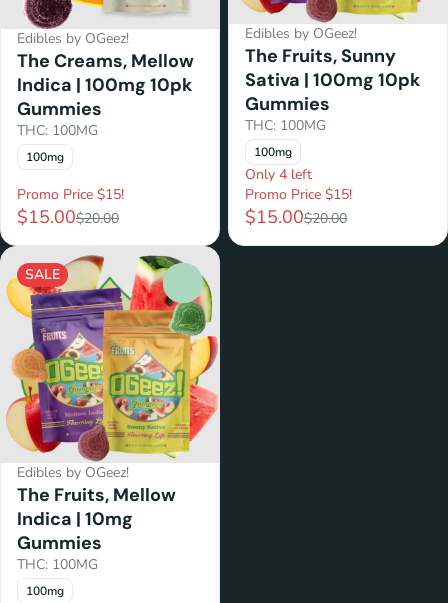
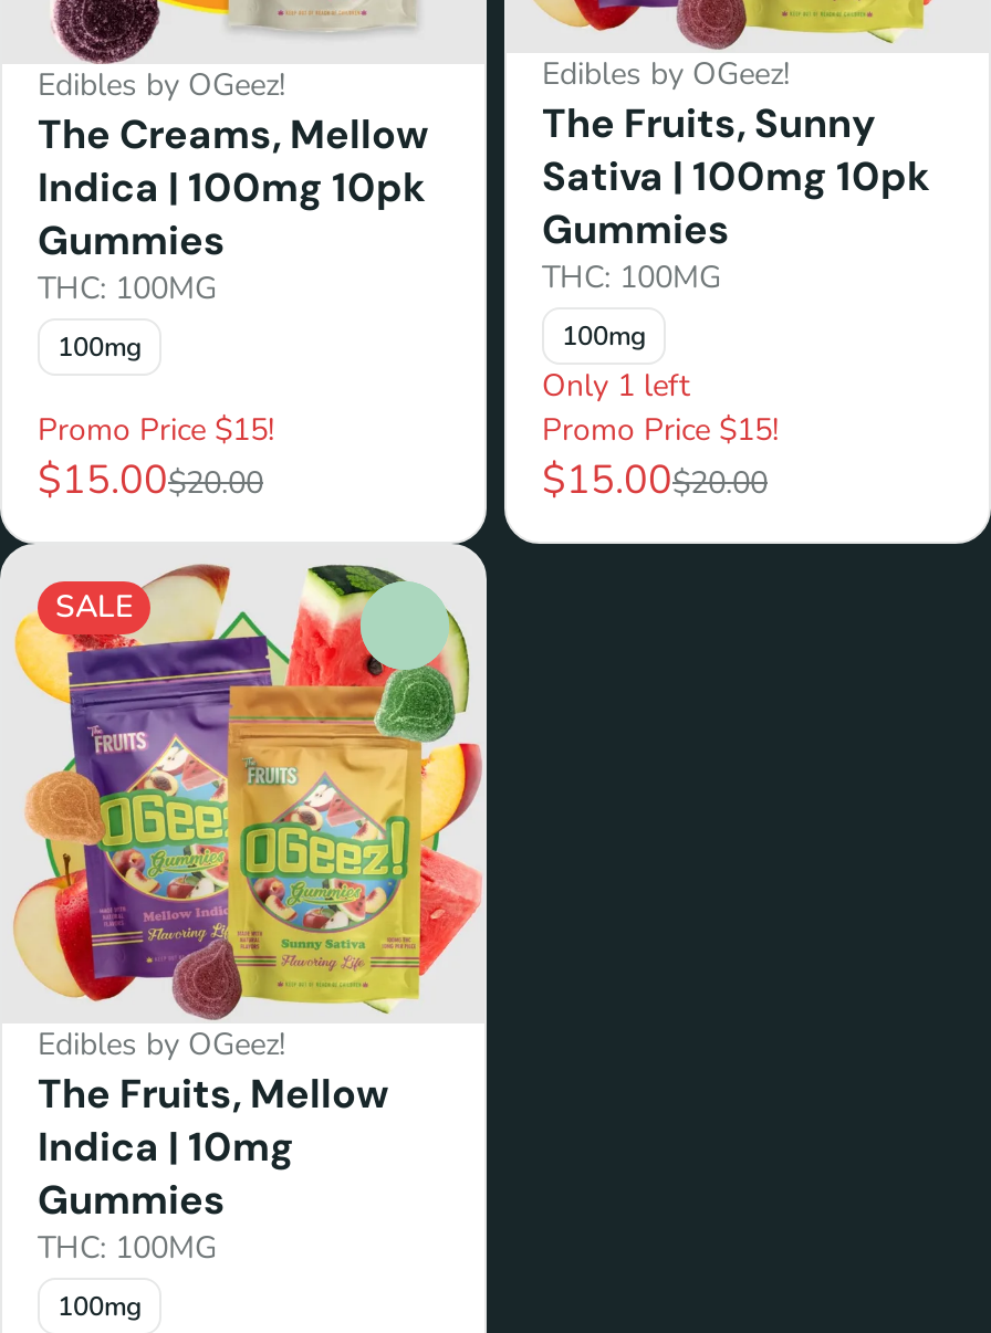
[245,165,312,184] Only 4 left -> [542,365,690,407] Only 1 left

